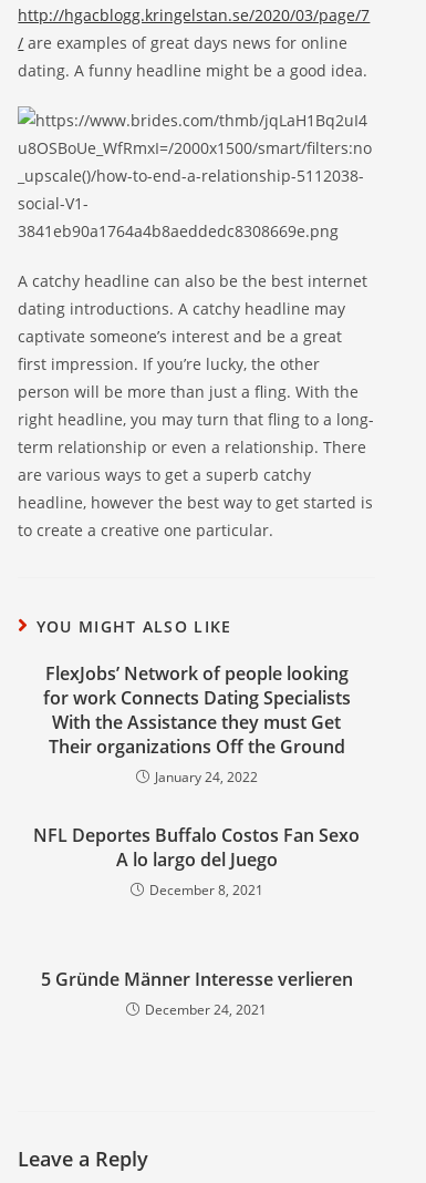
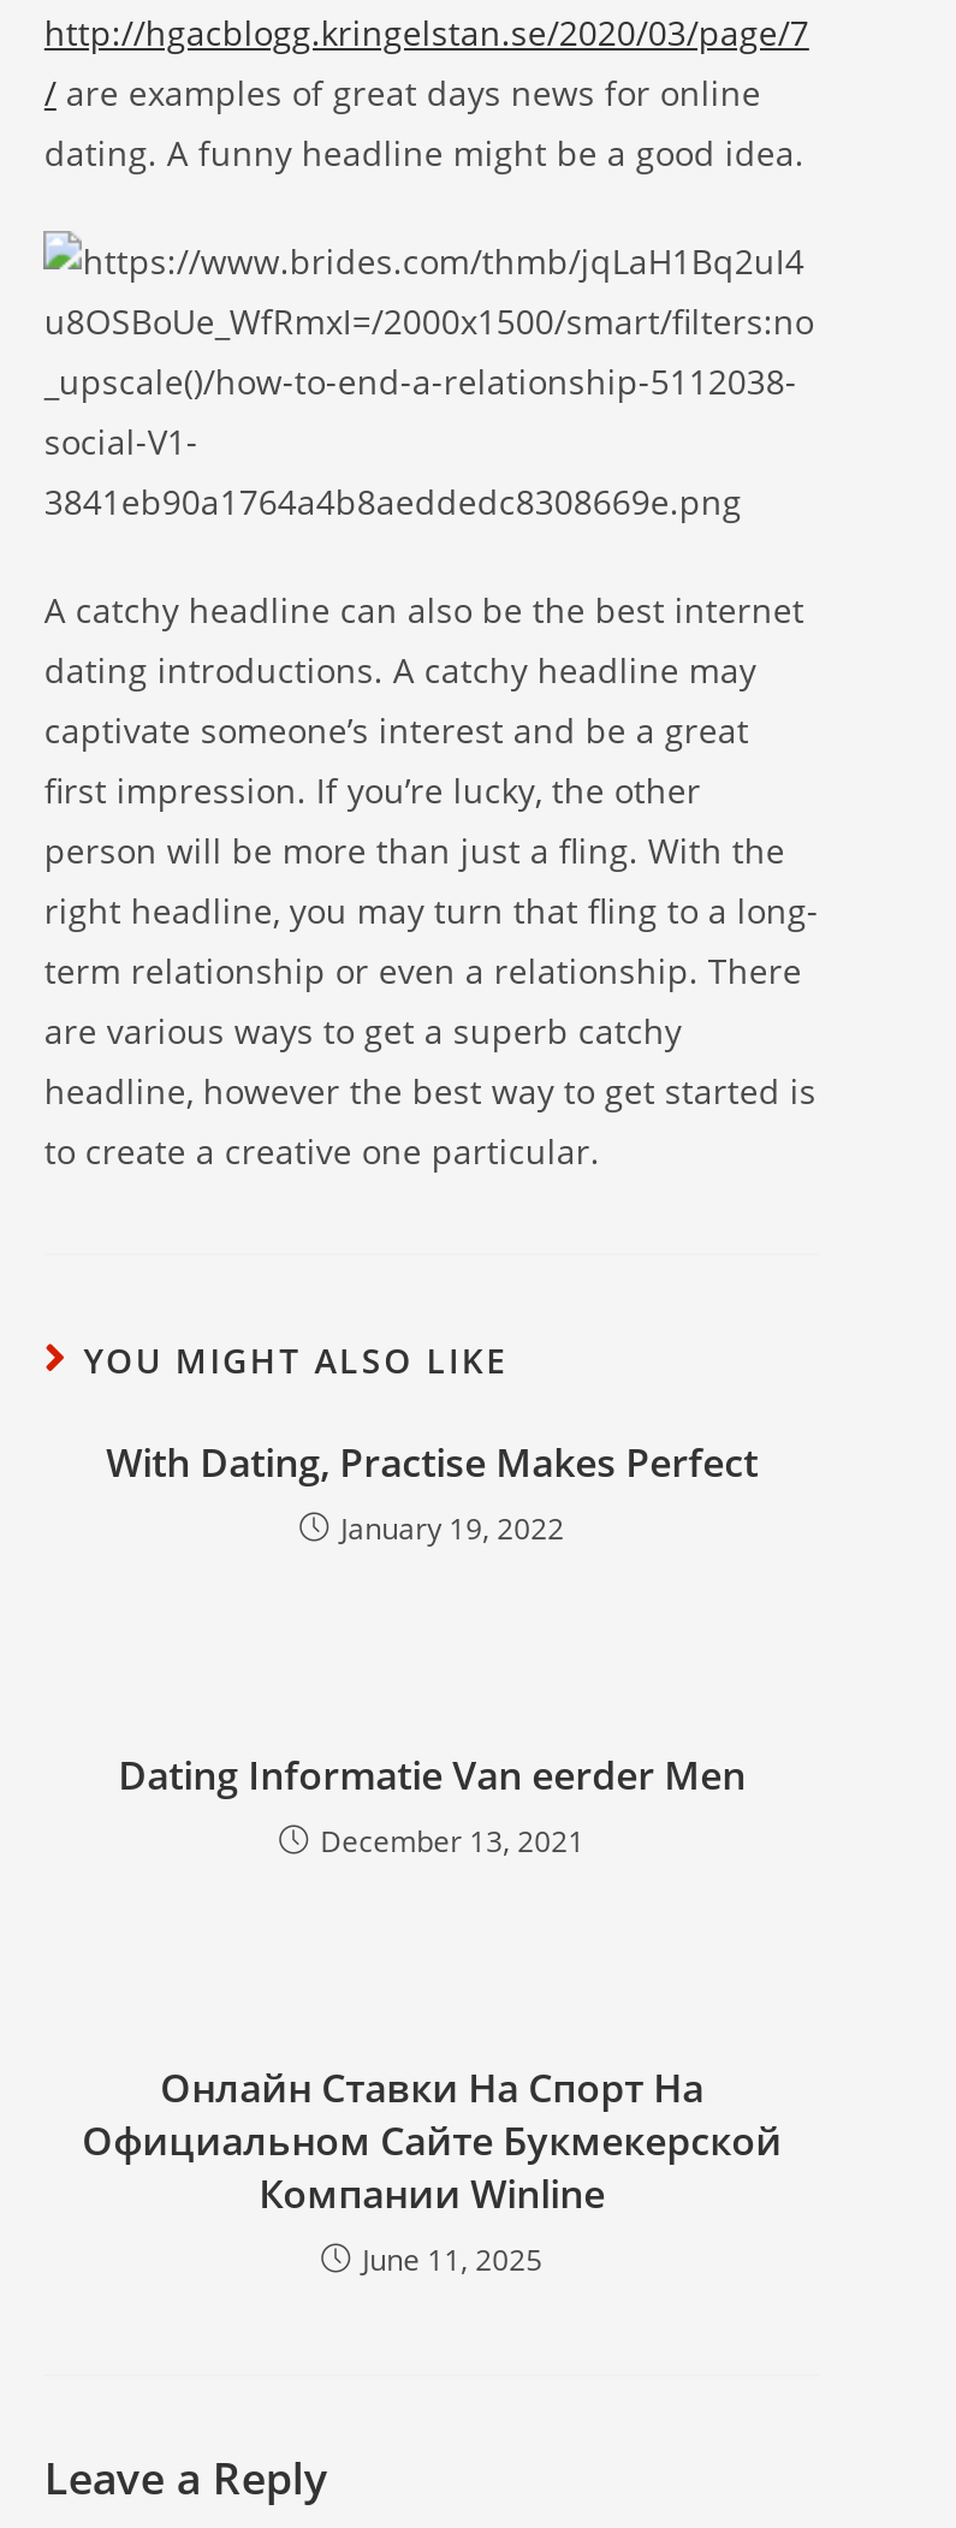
[43,661,350,786] FlexJobs’ Network of people looking | for work Connects Dating Specialists | With the Assistance they must Get | Their organizations Off the Ground | January 24, 2022 -> [106,1436,758,1549] With Dating, Practise Makes Perfect | January 19, 2022
[33,823,360,899] NFL Deportes Buffalo Costos Fan Sexo | A lo largo del Juego | December 8, 2021 -> [118,1749,746,1862] Dating Informatie Van eerder Men | December 13, 2021
[41,967,353,1019] 5 Gründe Männer Interesse verlieren | December 24, 2021 -> [82,2061,782,2280] Онлайн Ставки На Спорт На | Официальном Сайте Букмекерской | Компании Winline | June 11, 2025

